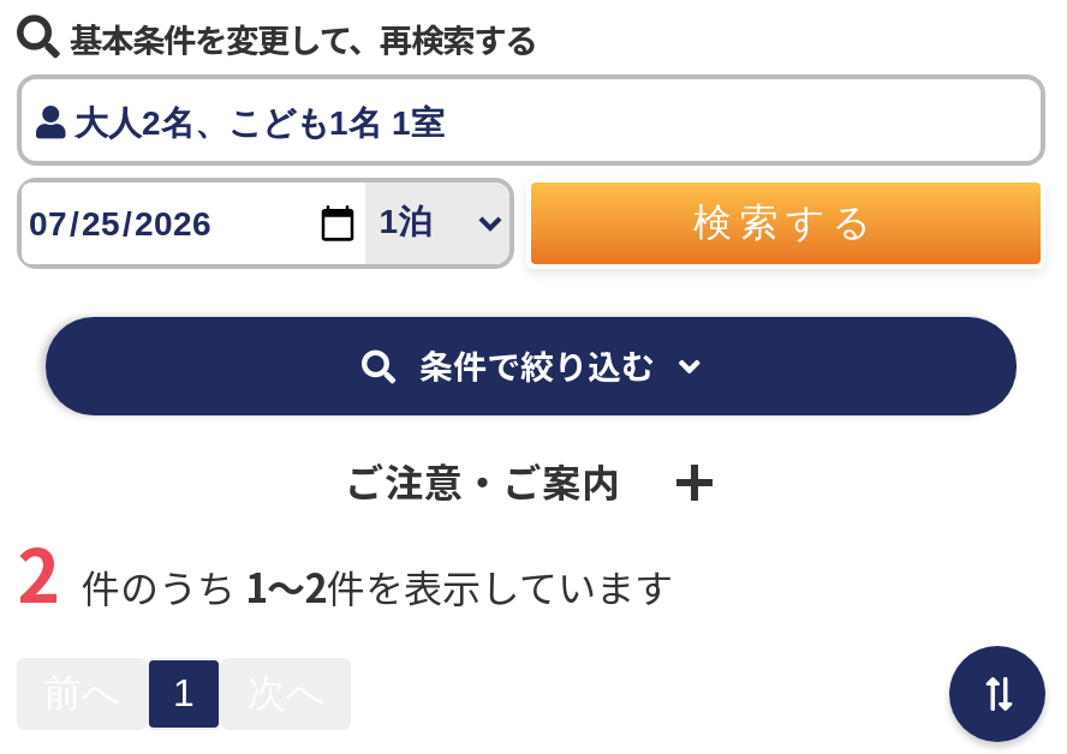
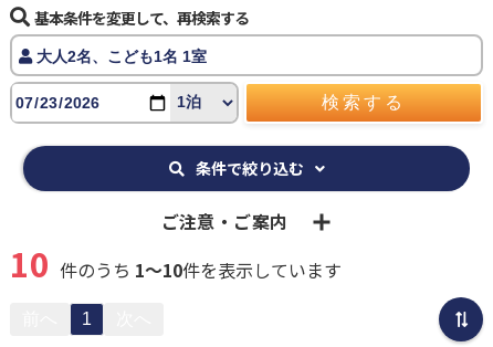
[17,519,673,625] 2 件のうち1～2件を表示しています -> [10,239,342,287] 10 件のうち1～10件を表示しています

